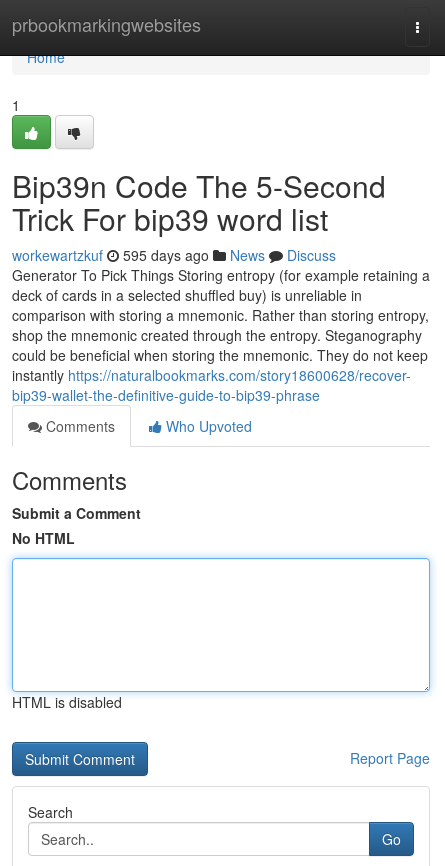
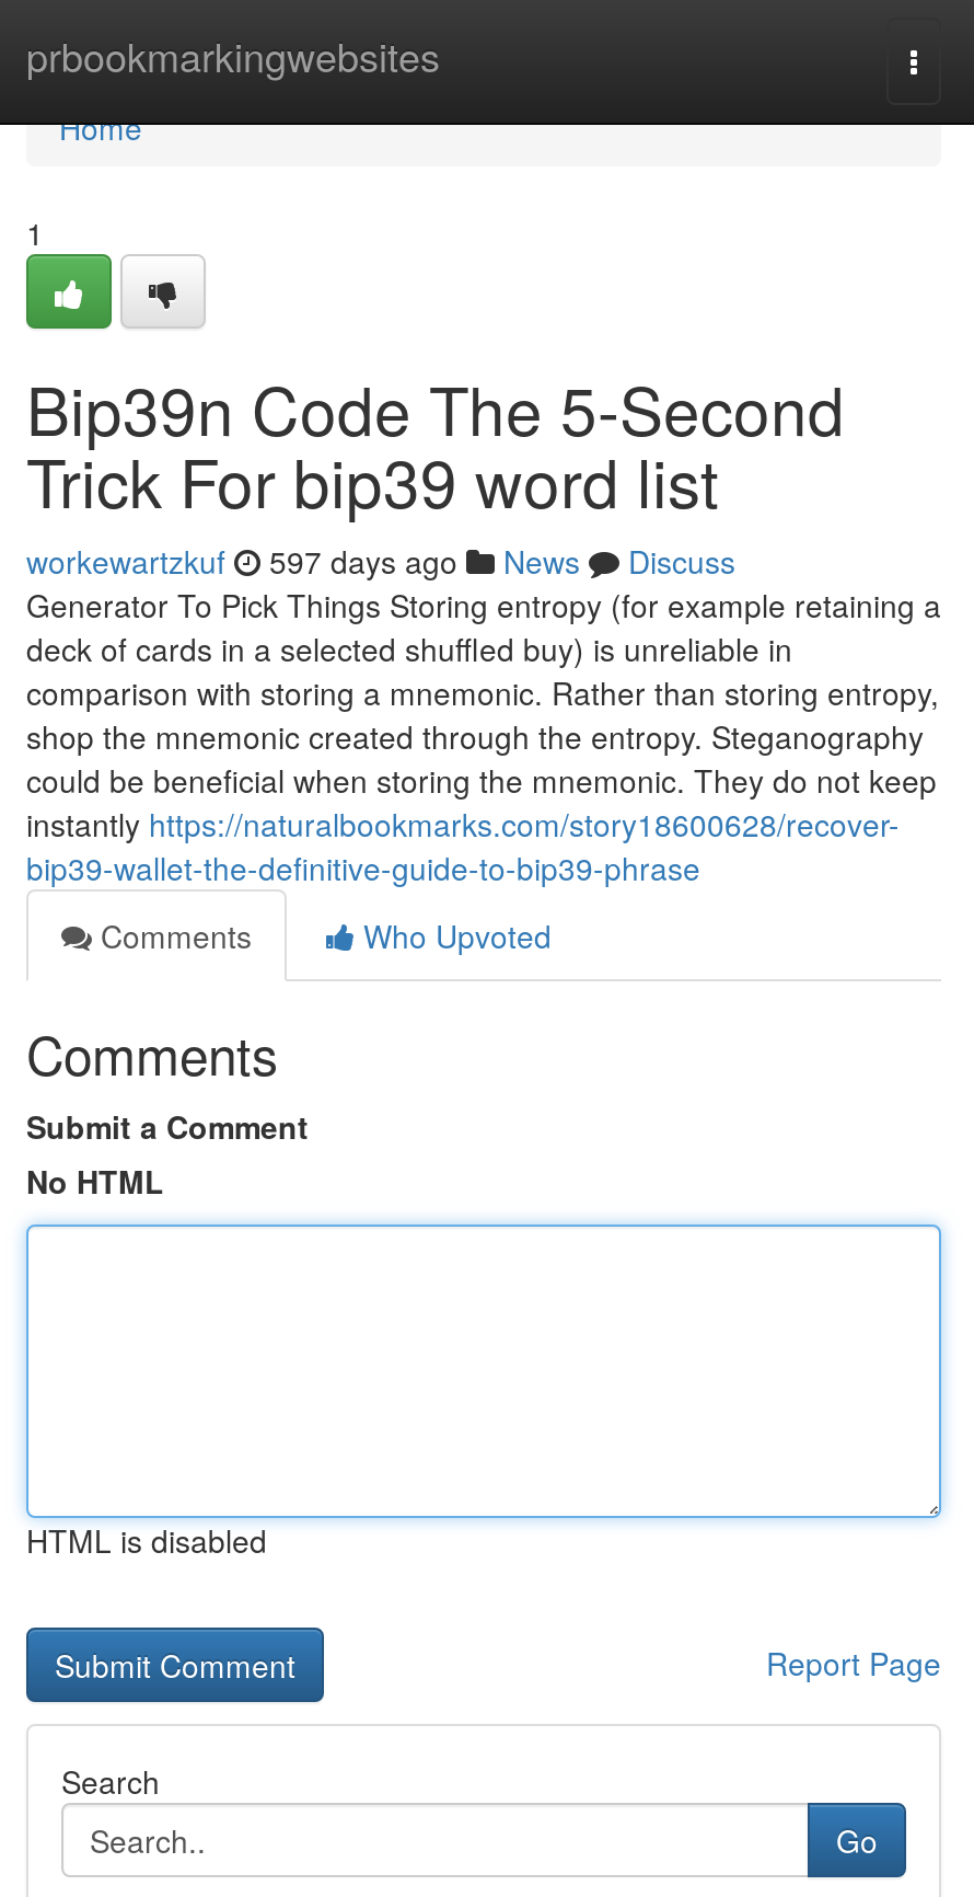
[12,245,336,265] workewartzkuf 595 days ago News Discuss -> [26,539,735,583] workewartzkuf 597 days ago News Discuss

